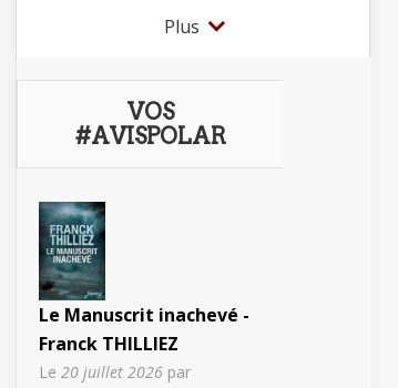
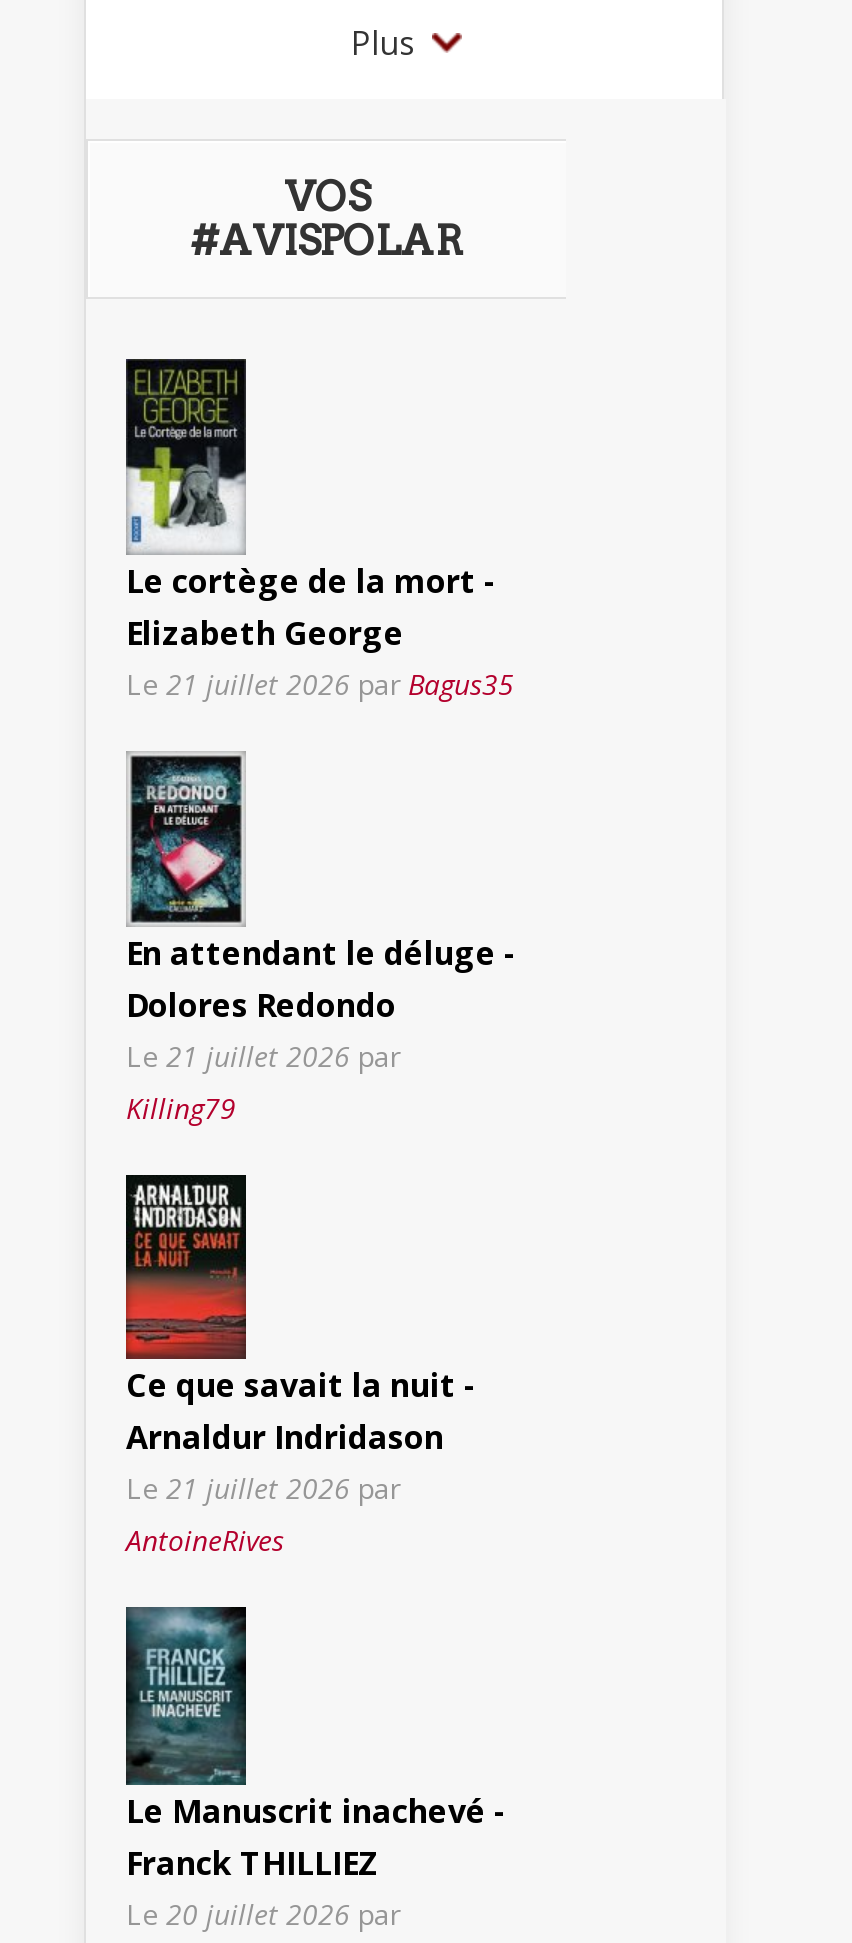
none -> [124,1173,476,1559] [image] | Ce que savait la nuit - | Arnaldur Indridason | Le 21 juillet 2026 par | AntoineRives
none -> [126,359,514,703] [image] | Le cortège de la mort - | Elizabeth George | Le 21 juillet 2026 par Bagus35
none -> [126,751,516,1127] [image] | En attendant le déluge - | Dolores Redondo | Le 21 juillet 2026 par | Killing79

